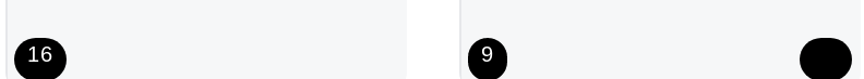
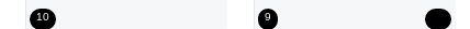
[27,43,53,66] 16 -> [36,11,49,23] 10

